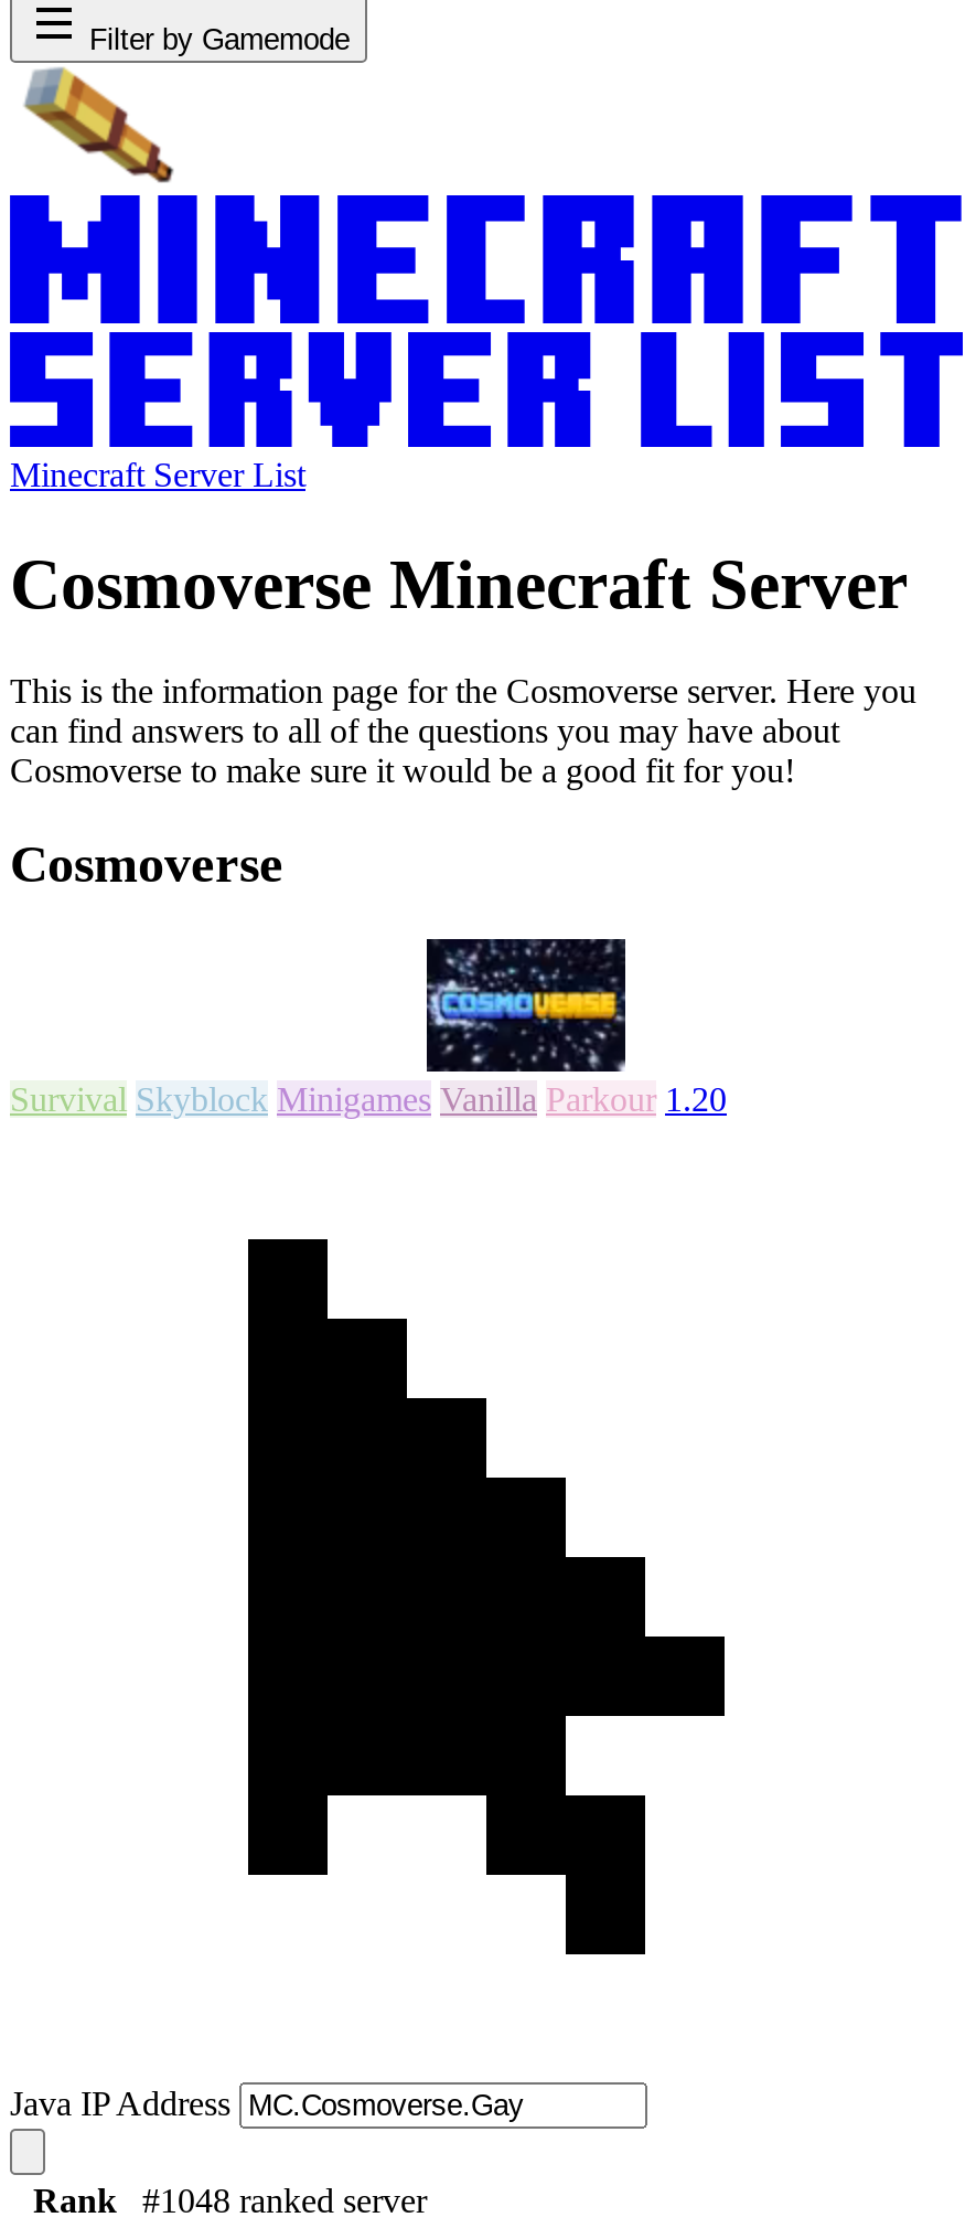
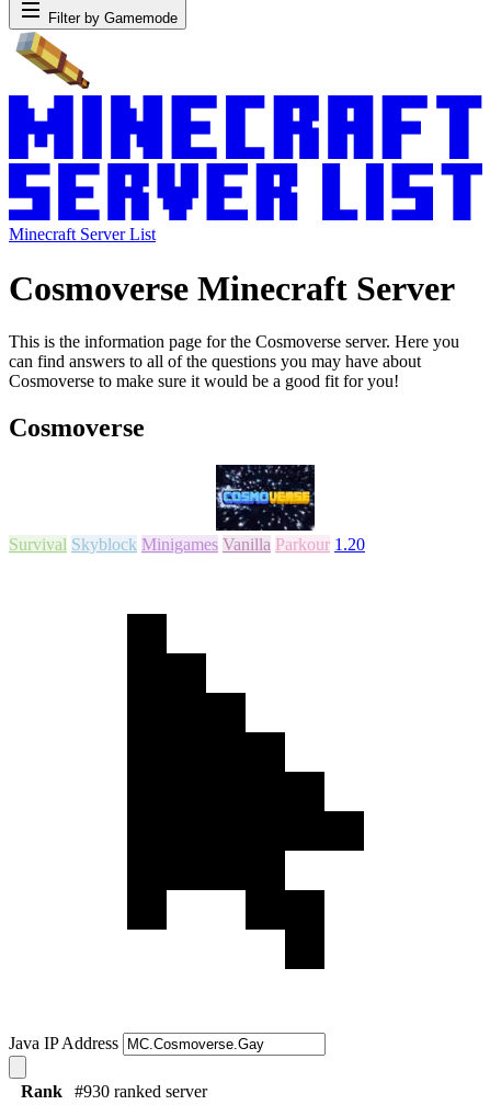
[142,2182,427,2219] #1048 ranked server -> [75,1082,207,1101] #930 ranked server

